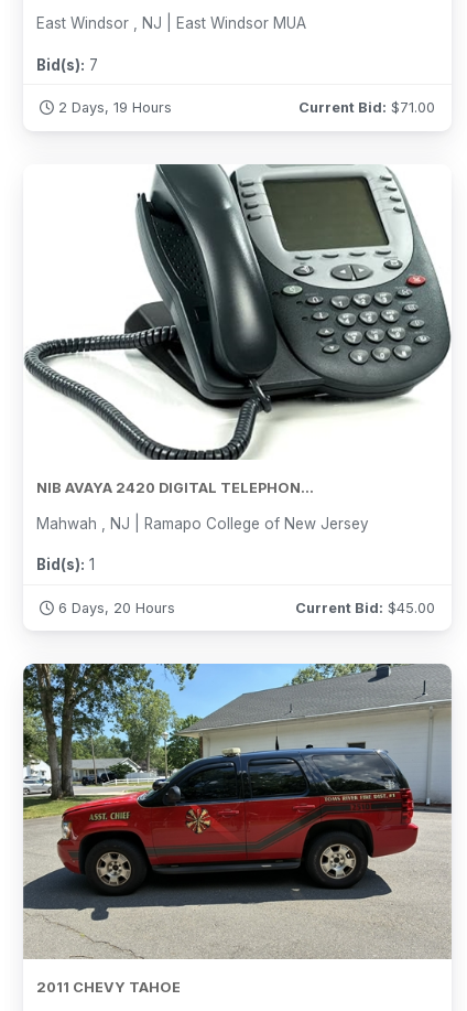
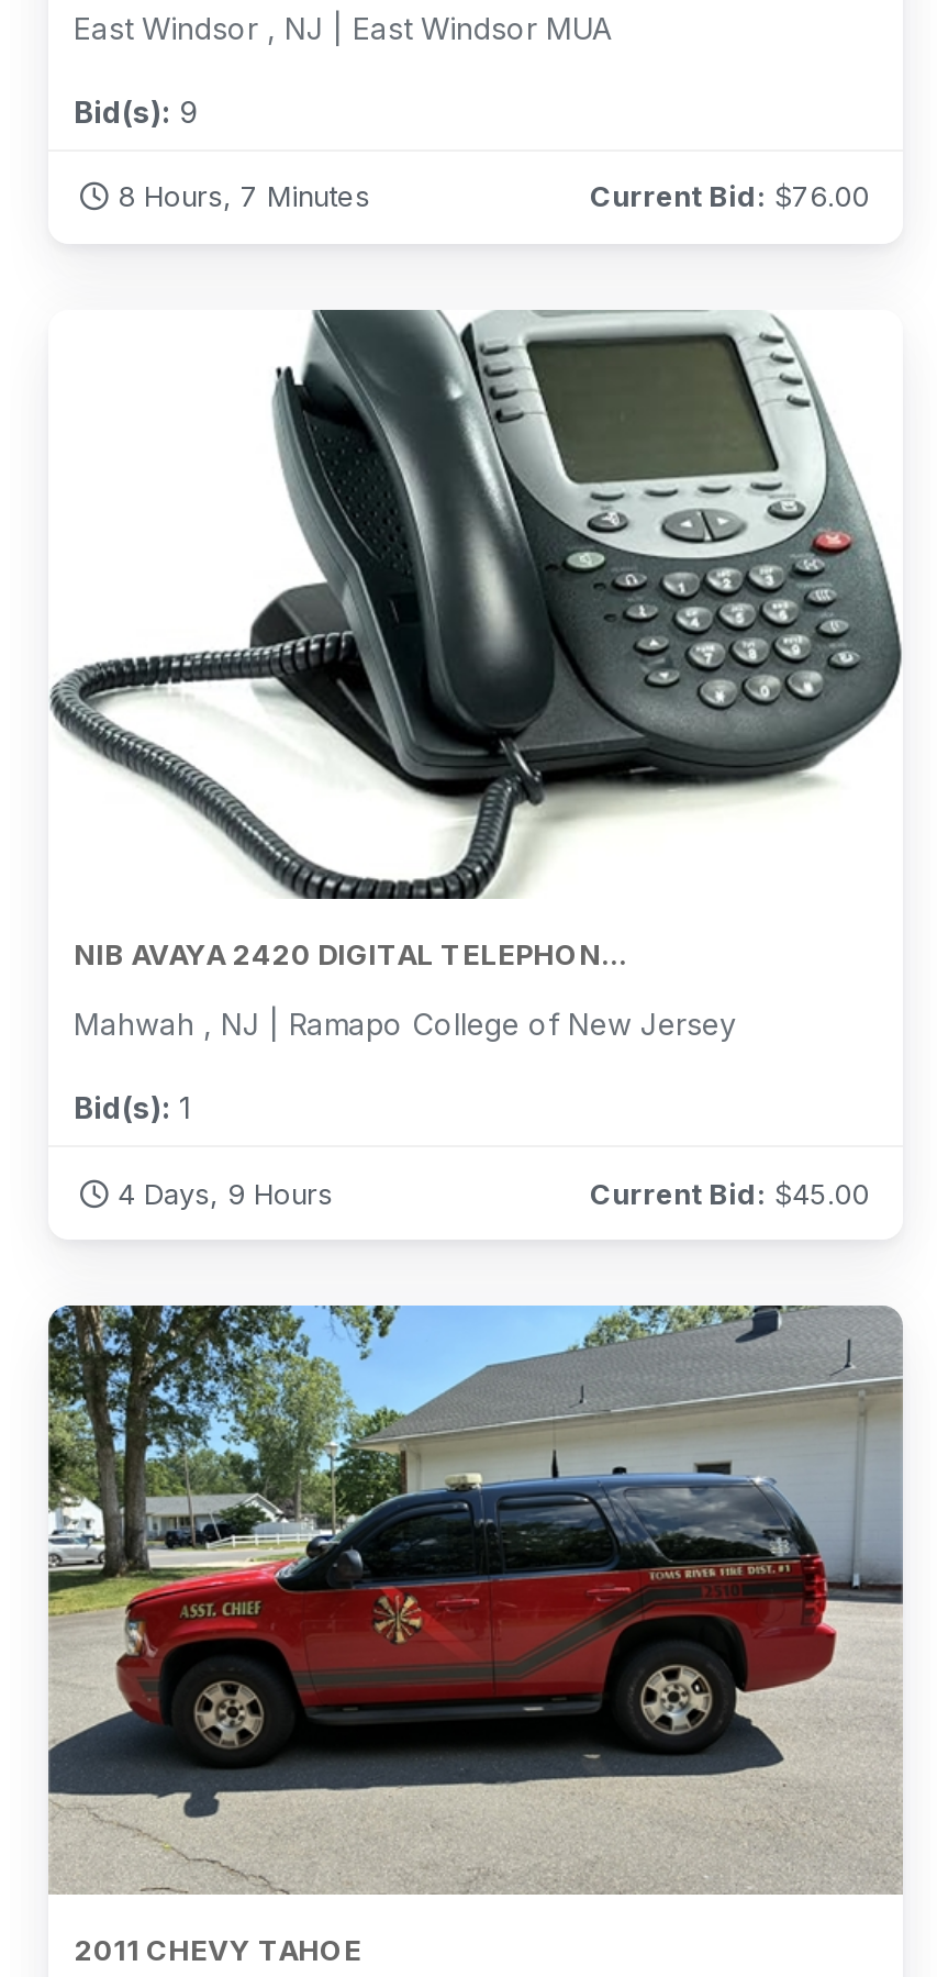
[36,56,97,73] Bid(s): 7 -> [74,94,199,129] Bid(s): 9
[58,100,435,116] 2 Days, 19 Hours | Current Bid: $71.00 -> [118,181,869,214] 8 Hours, 7 Minutes | Current Bid: $76.00
[58,600,175,616] 6 Days, 20 Hours -> [118,1178,333,1211] 4 Days, 9 Hours

